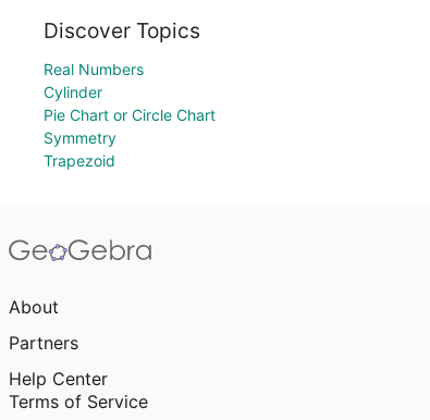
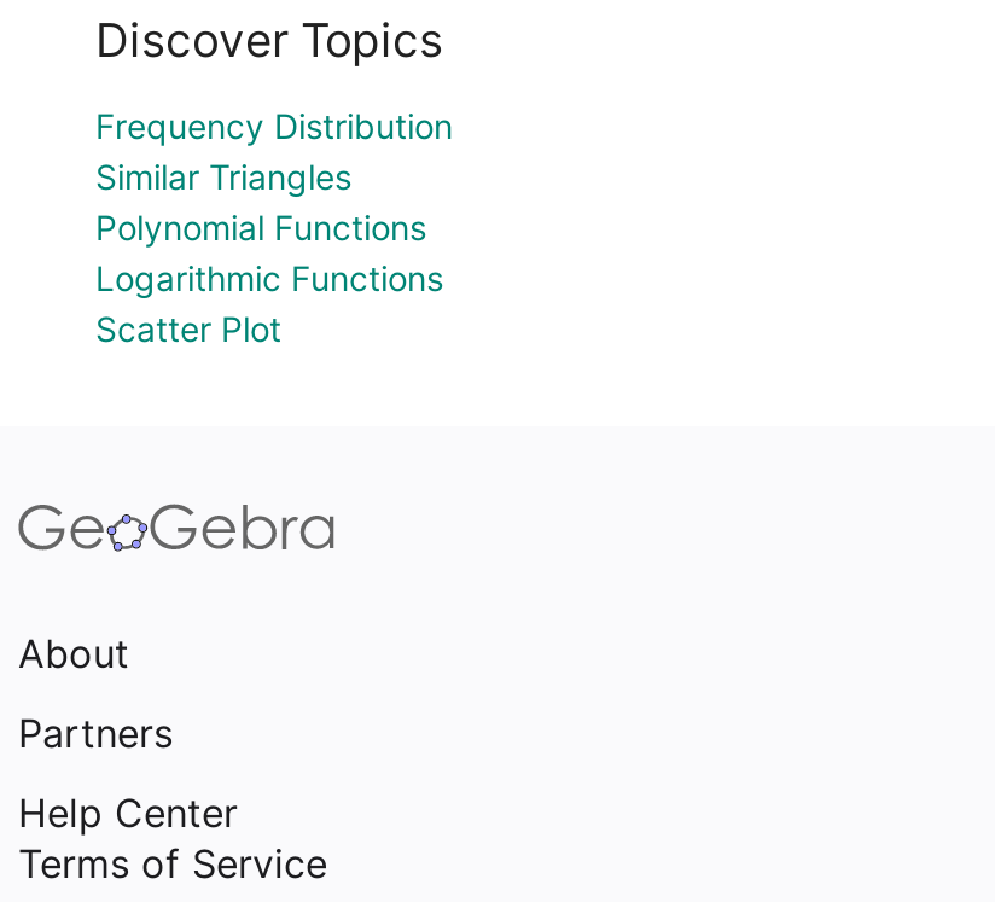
[44,60,216,170] Real Numbers | Cylinder | Pie Chart or Circle Chart | Symmetry | Trapezoid -> [95,105,453,349] Frequency Distribution | Similar Triangles | Polynomial Functions | Logarithmic Functions | Scatter Plot

